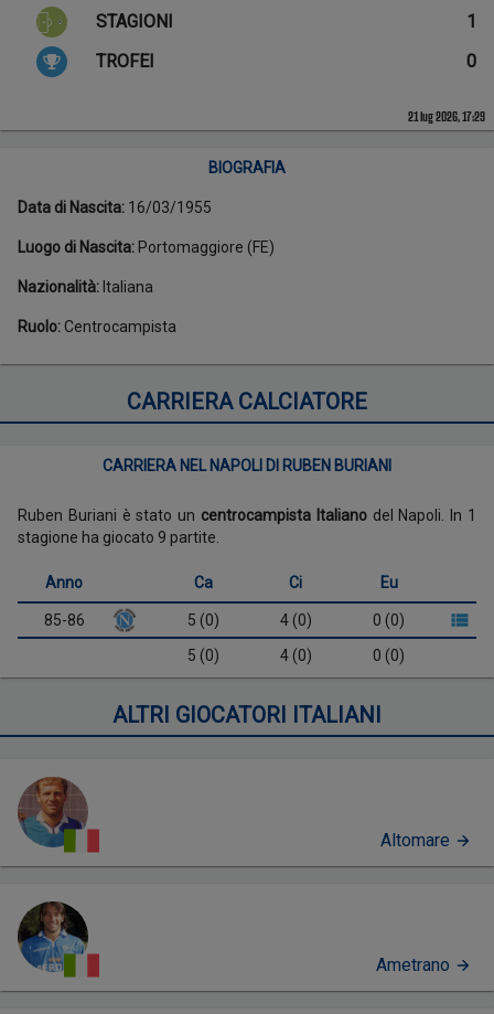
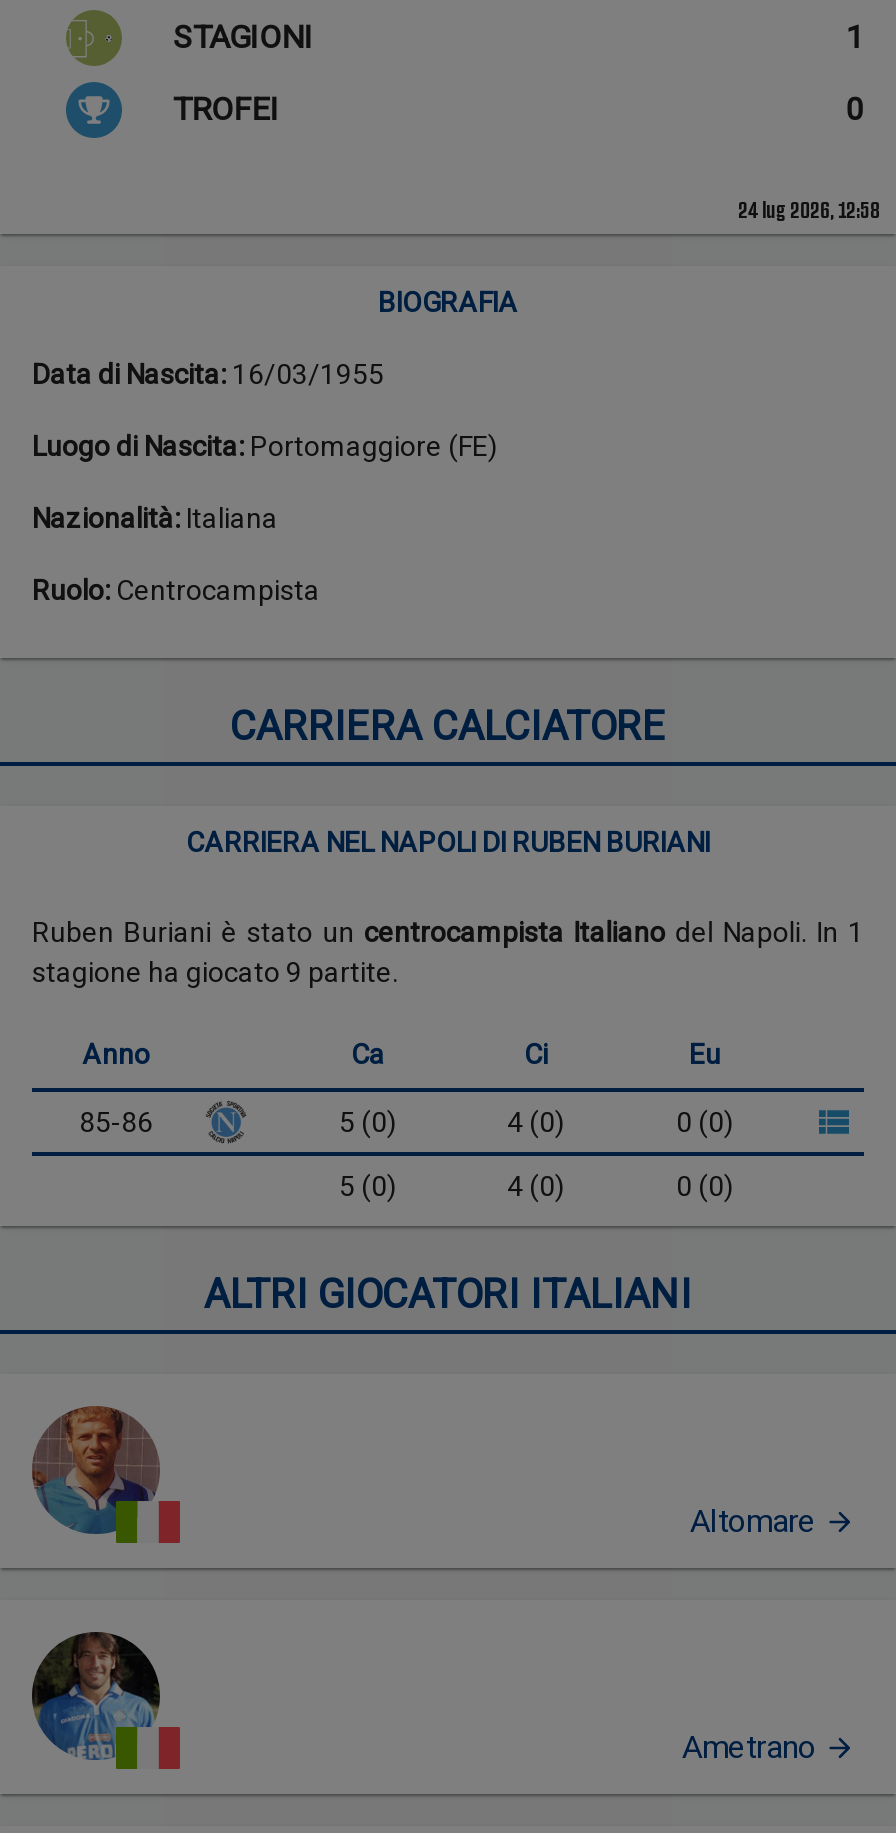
[408,108,485,124] 21 lug 2026, 17:29 -> [738,194,880,222] 24 lug 2026, 12:58

